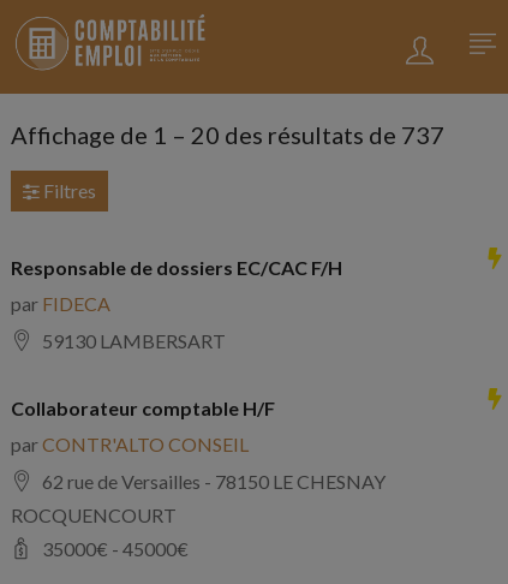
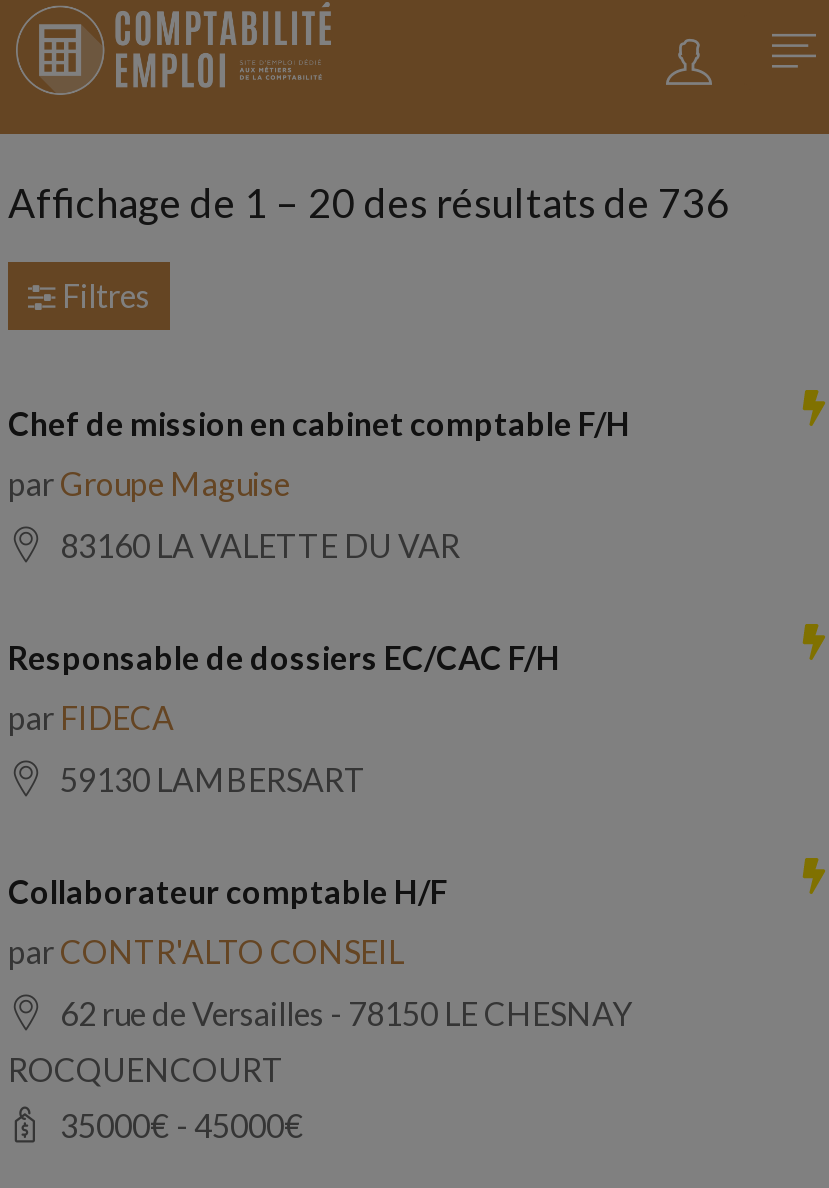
[11,120,444,149] Affichage de 1 – 20 des résultats de 737 -> [8,177,730,225] Affichage de 1 – 20 des résultats de 736
none -> [8,403,630,563] Chef de mission en cabinet comptable F/H | par Groupe Maguise | 83160 LA VALETTE DU VAR

